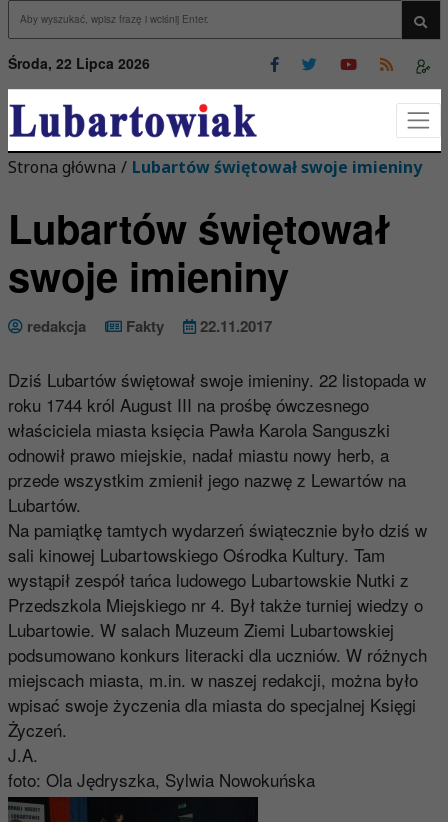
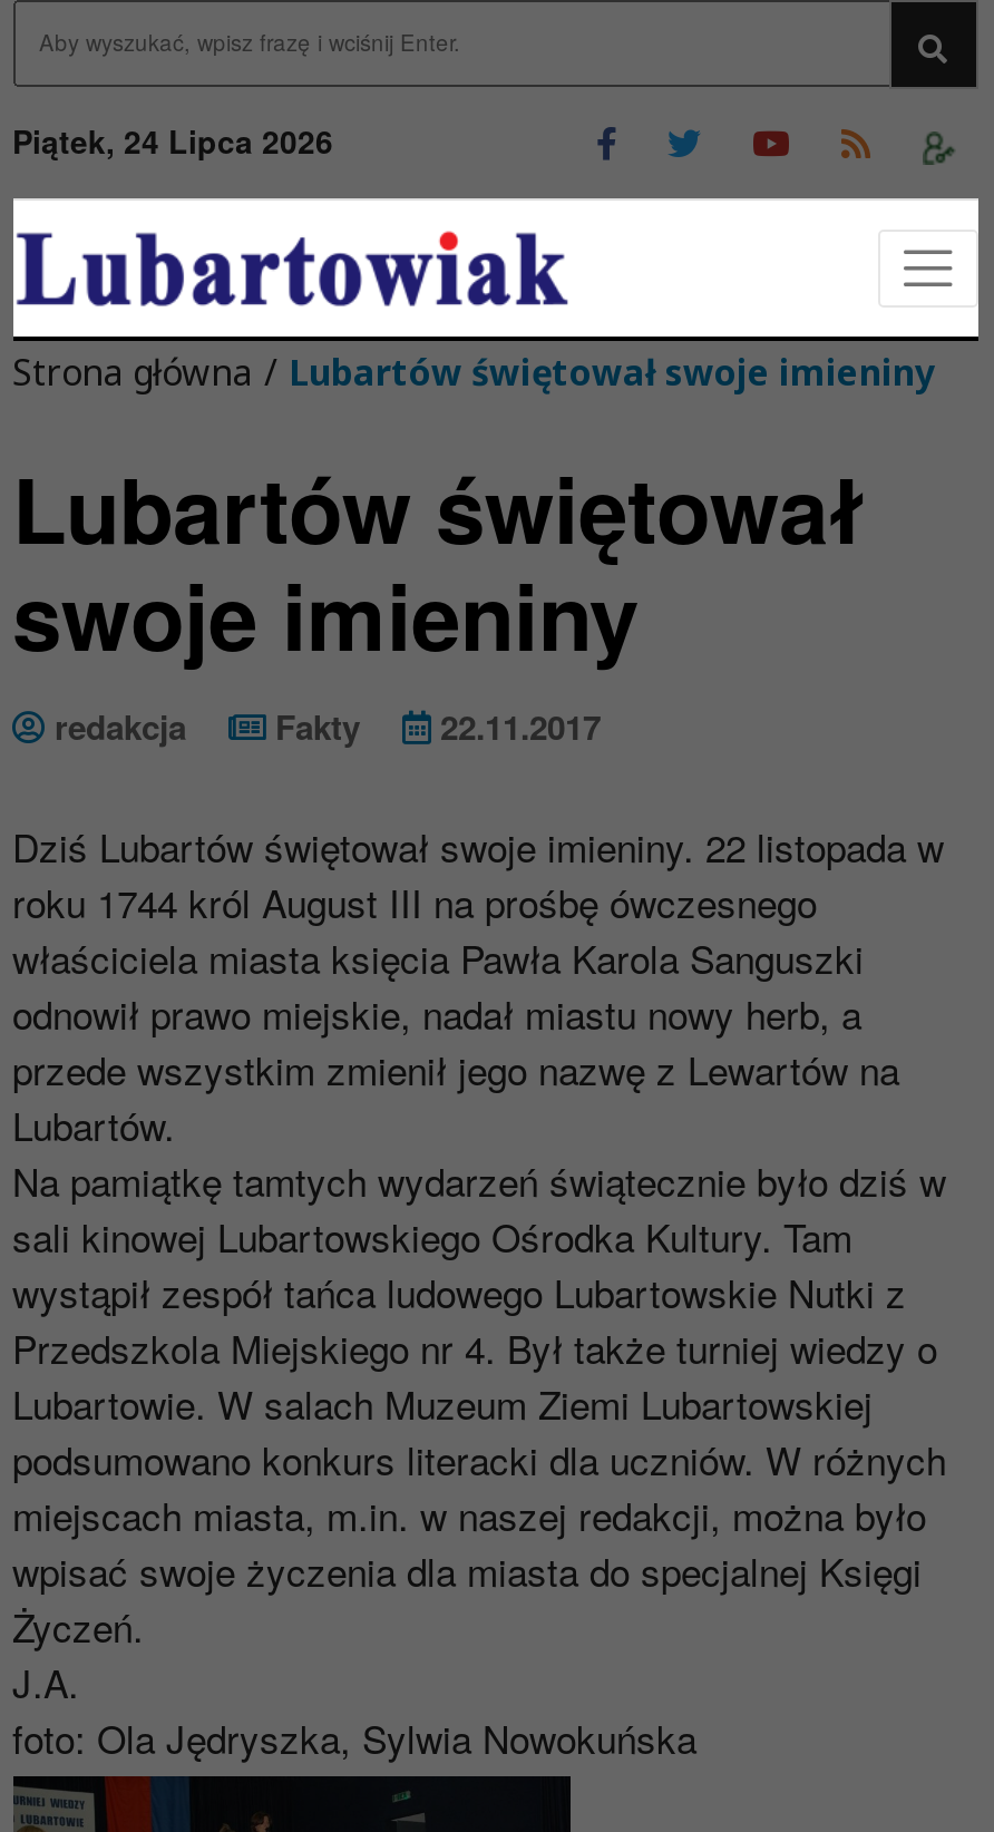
[7,53,149,73] Środa, 22 Lipca 2026 -> [12,118,333,163] Piątek, 24 Lipca 2026

